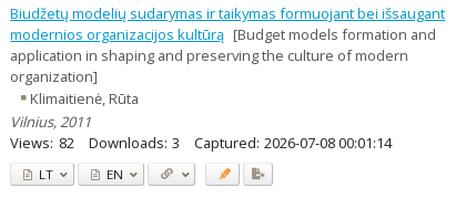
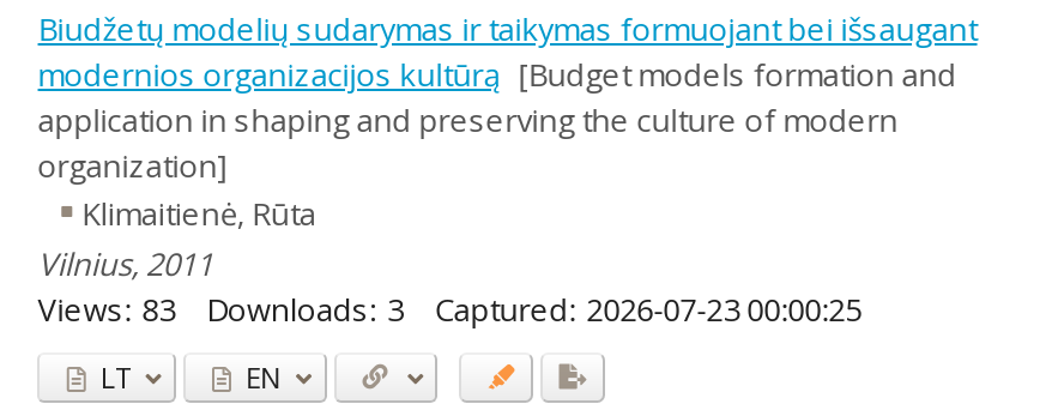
[10,132,74,152] Views: 82 -> [38,287,176,330] Views: 83
[194,132,392,152] Captured: 2026-07-08 00:01:14 -> [434,287,862,330] Captured: 2026-07-23 00:00:25

